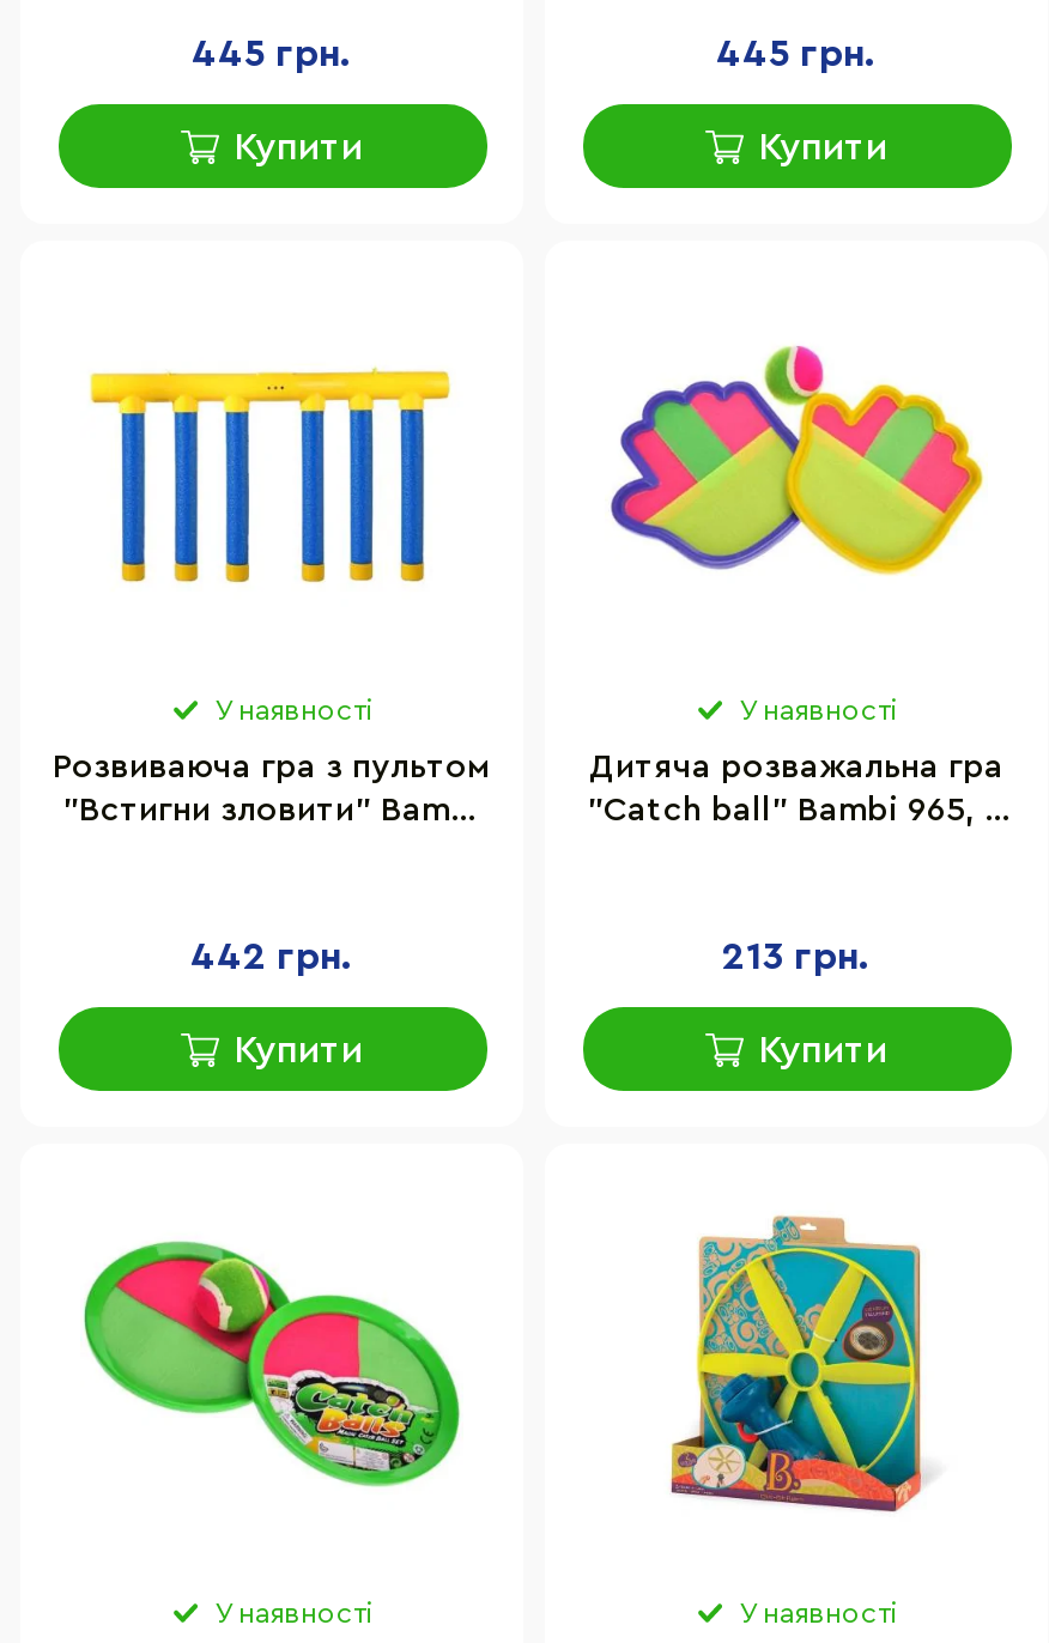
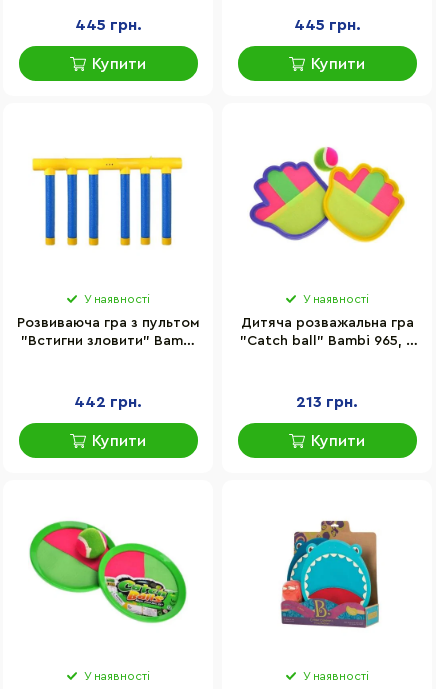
[669,1213,923,1515] [image] -> [275,511,379,634] [image]

